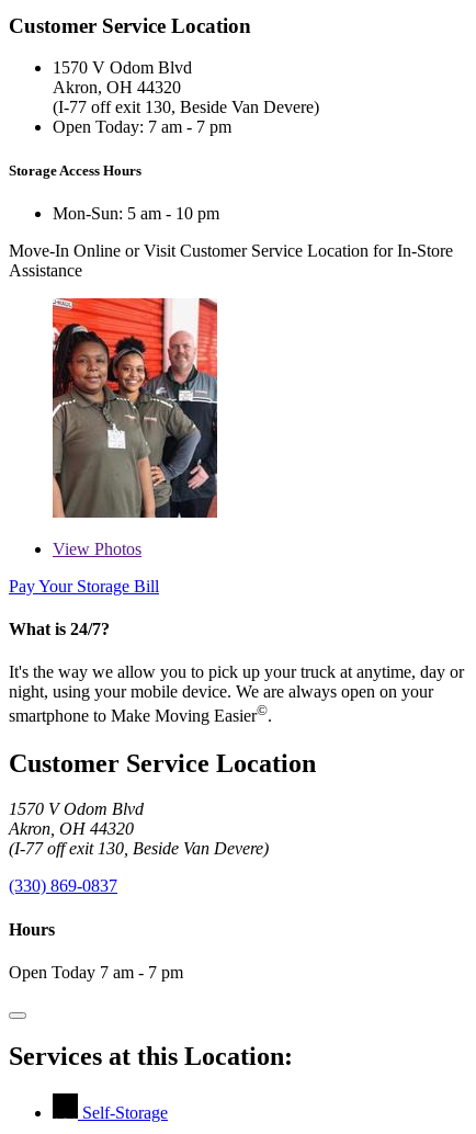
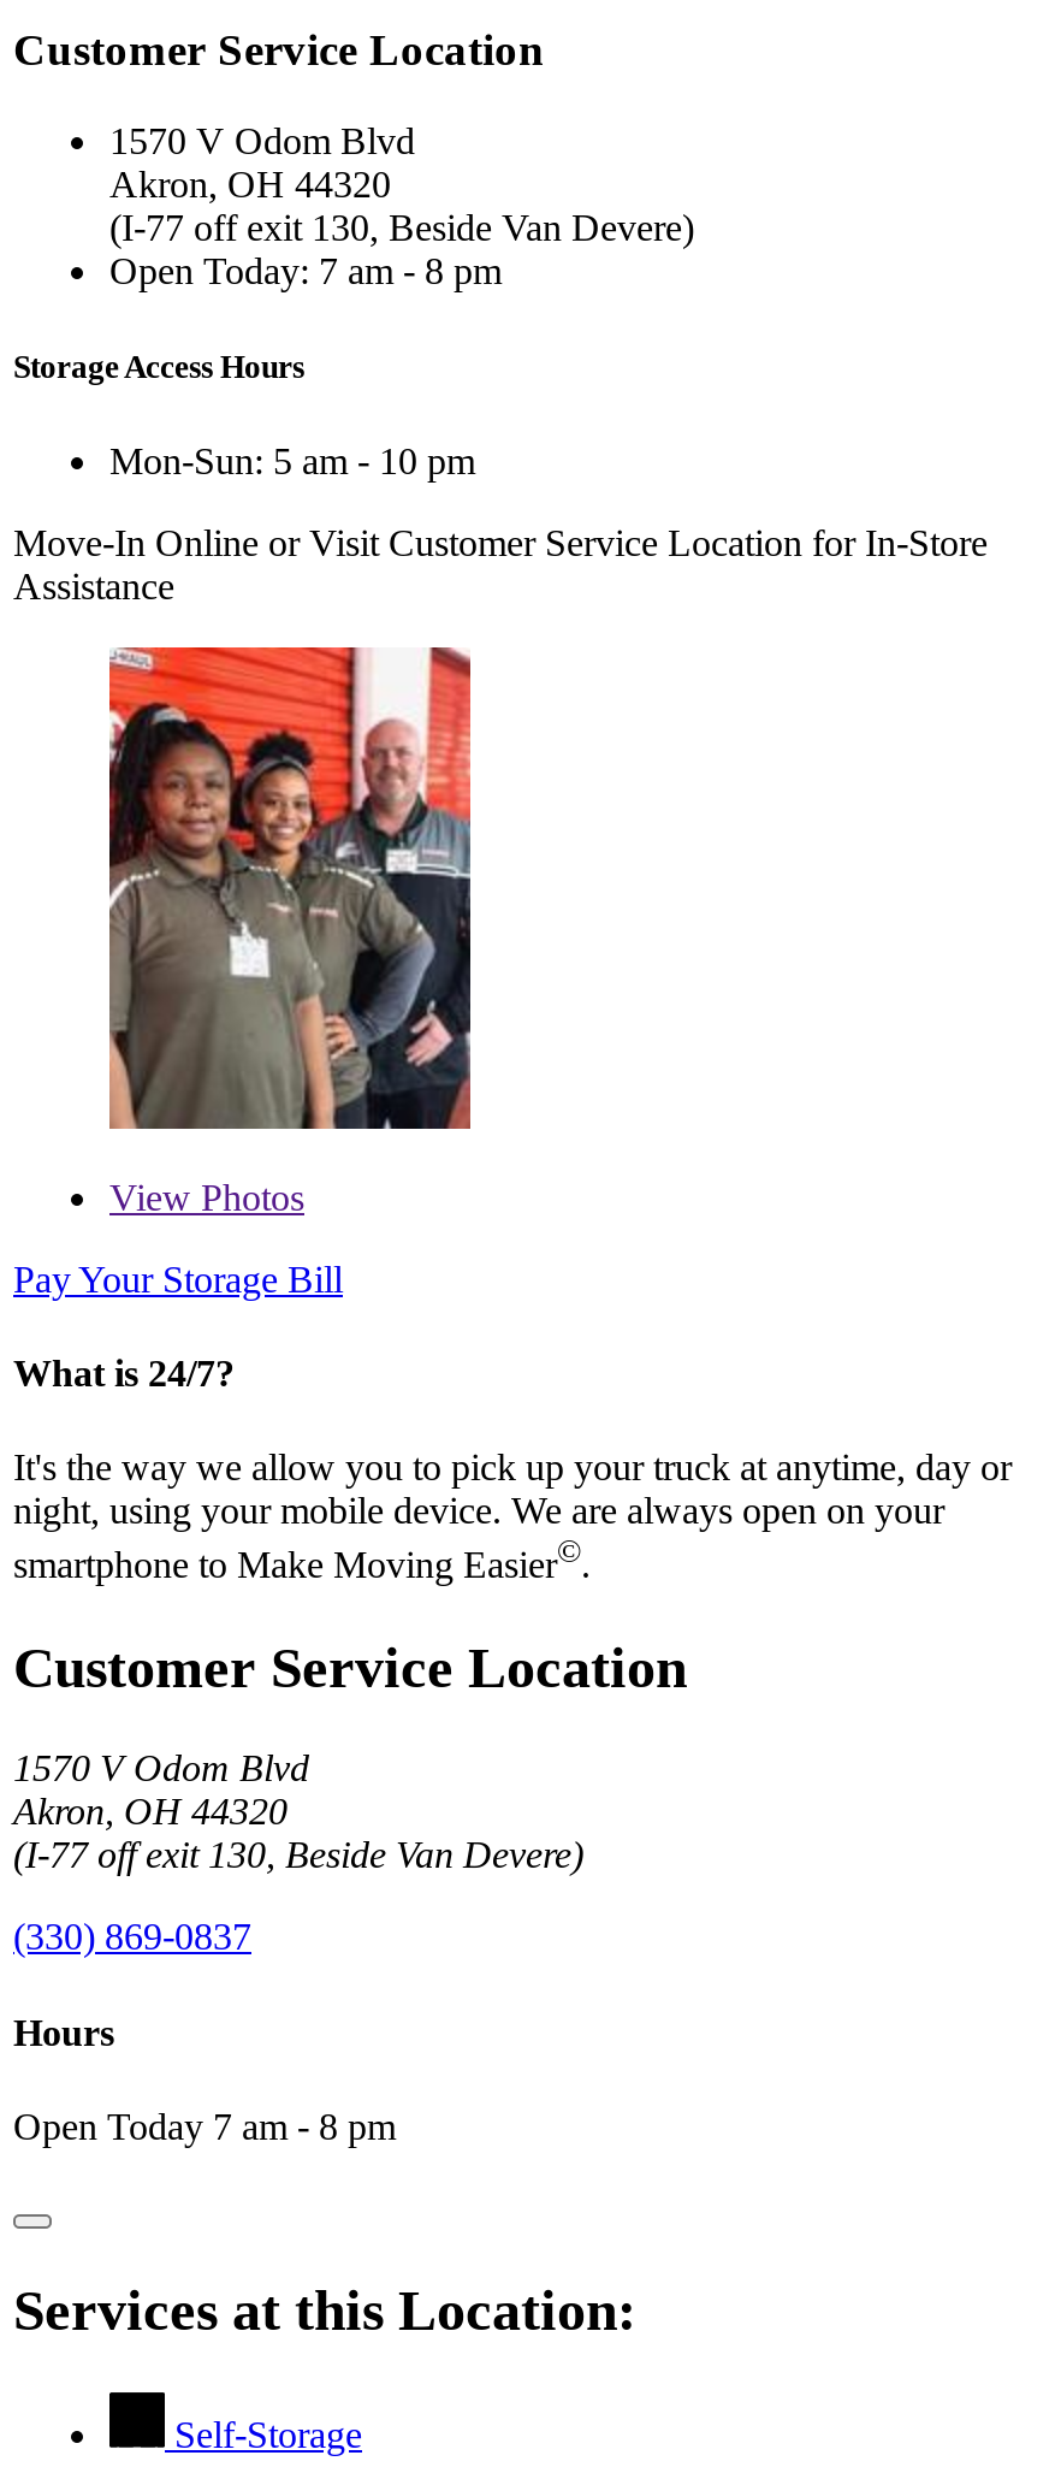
[53,118,231,136] Open Today: 7 am - 7 pm -> [109,251,502,292] Open Today: 7 am - 8 pm
[9,963,183,982] Open Today 7 am - 7 pm -> [13,2106,396,2147] Open Today 7 am - 8 pm

